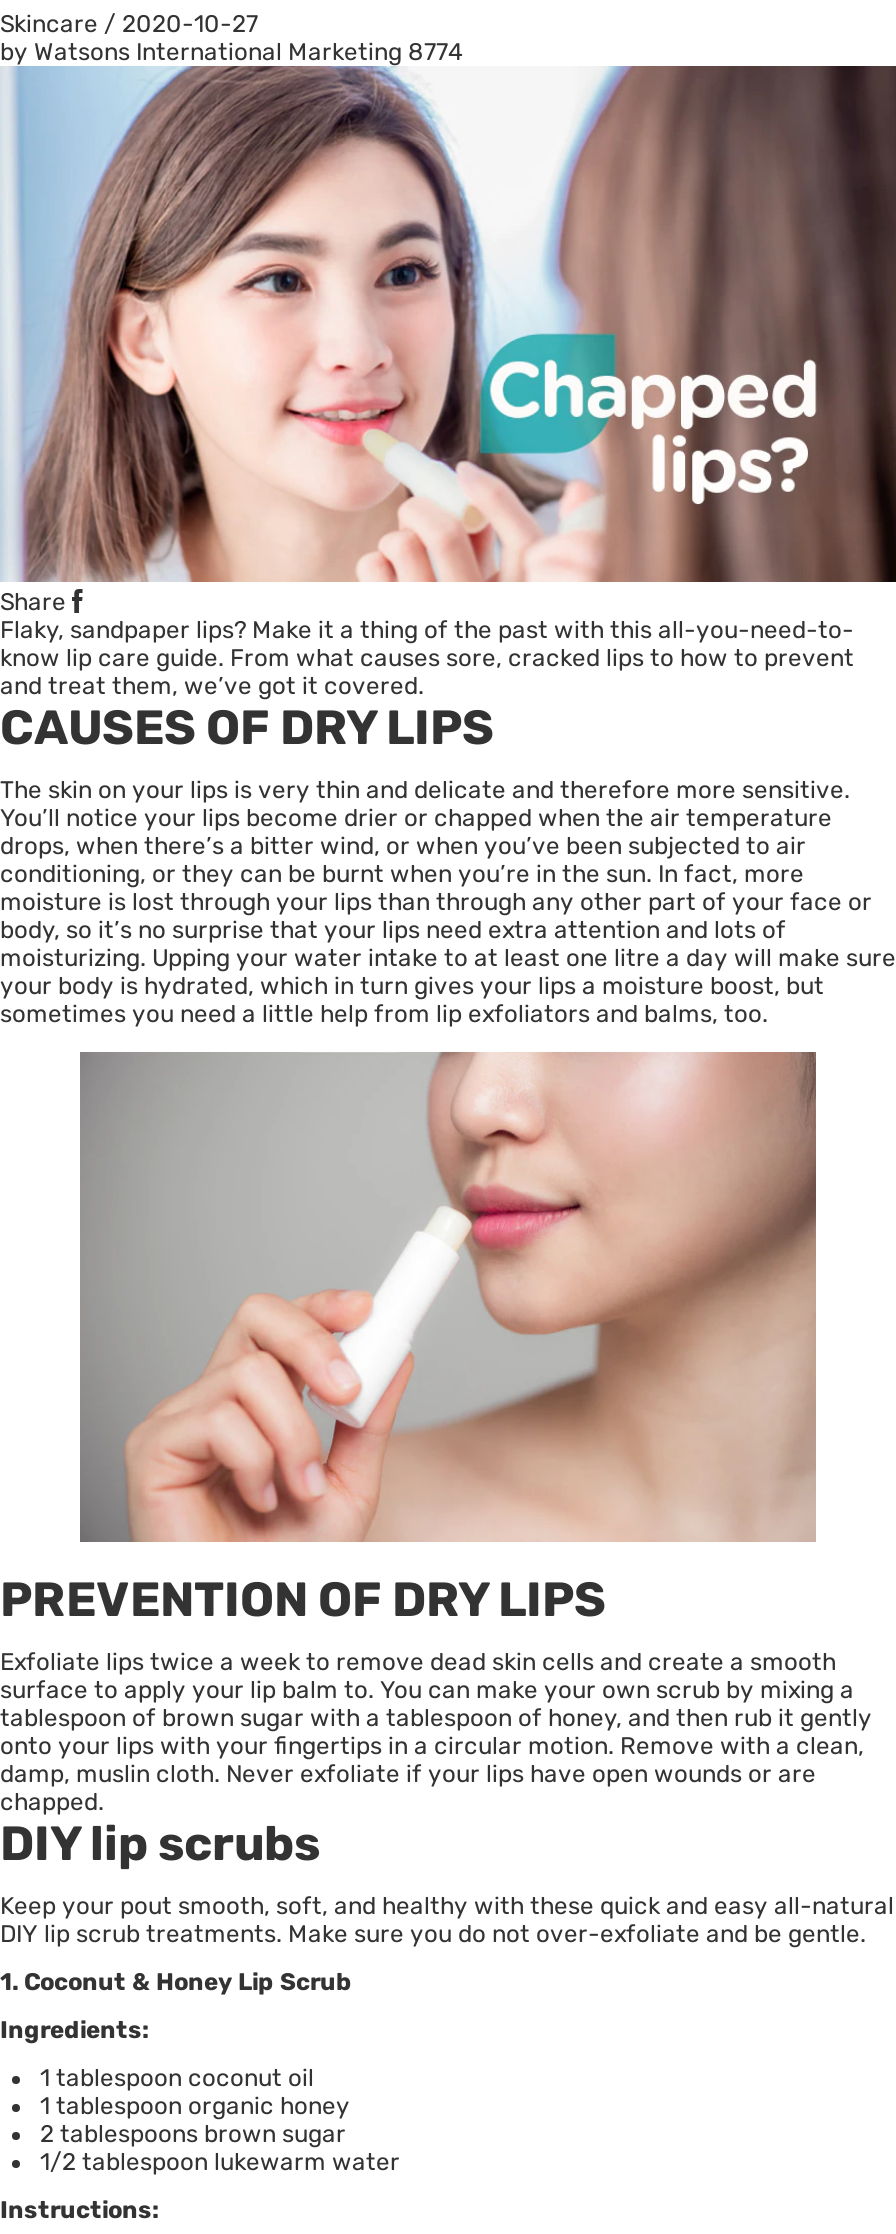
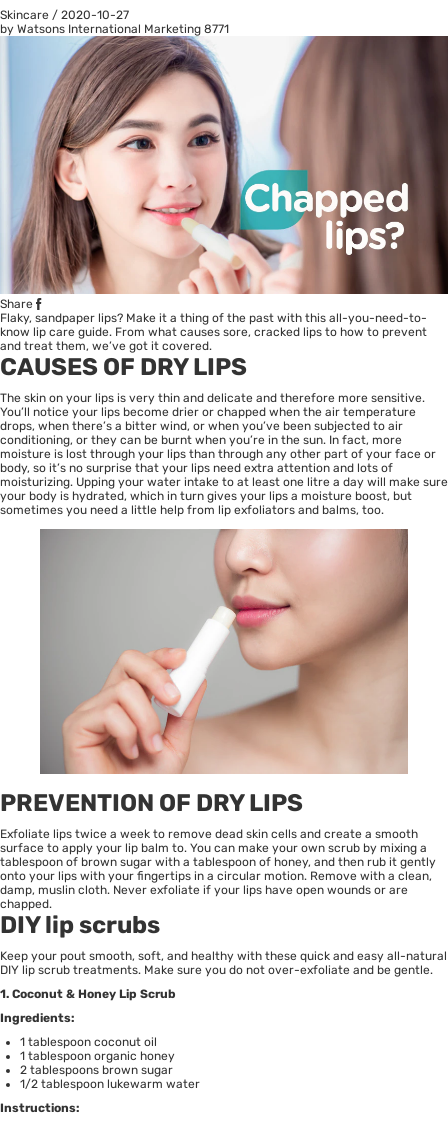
[0,38,462,66] by Watsons International Marketing 8774 -> [0,22,229,36] by Watsons International Marketing 8771

